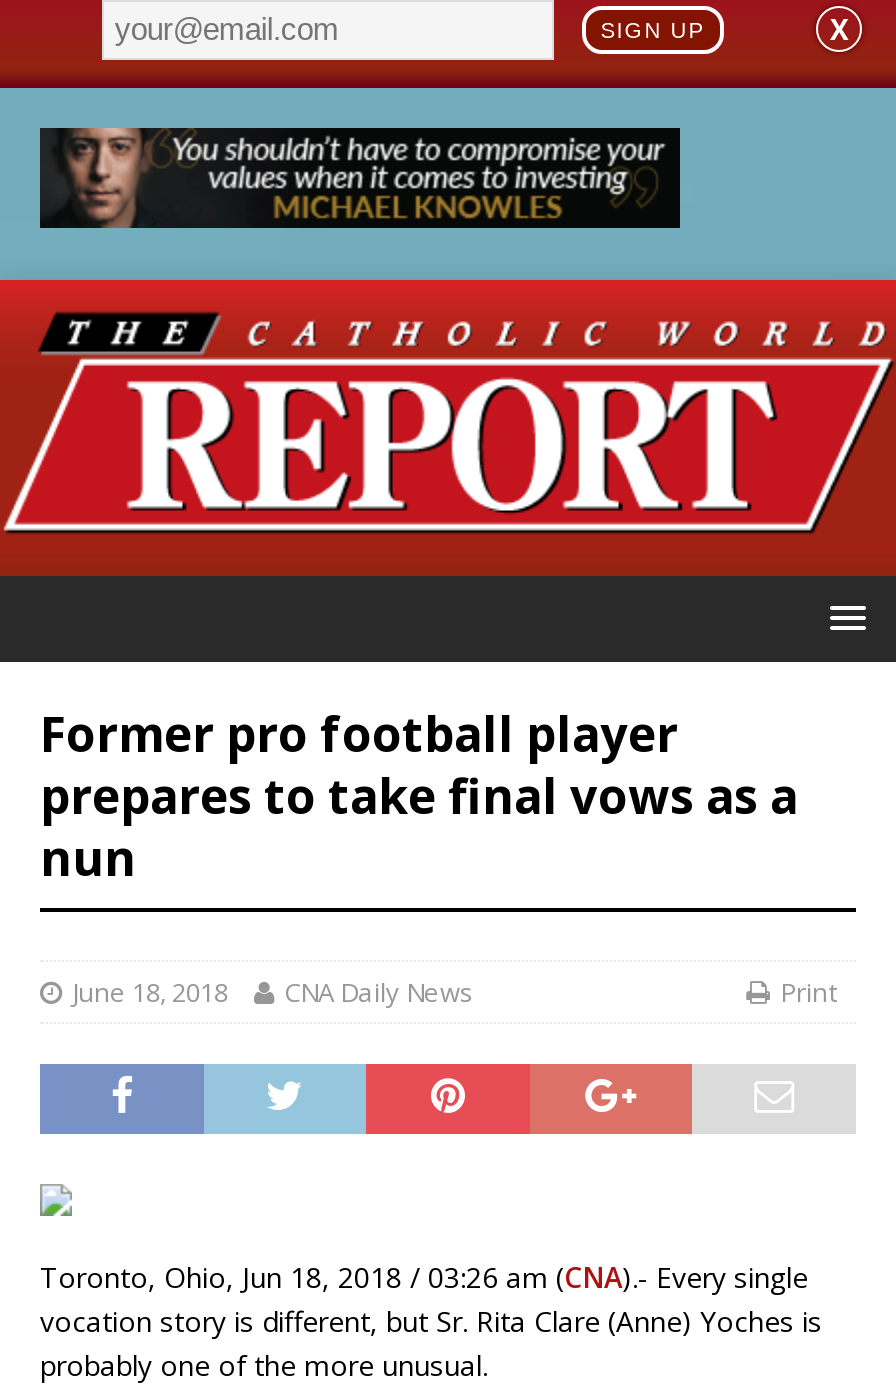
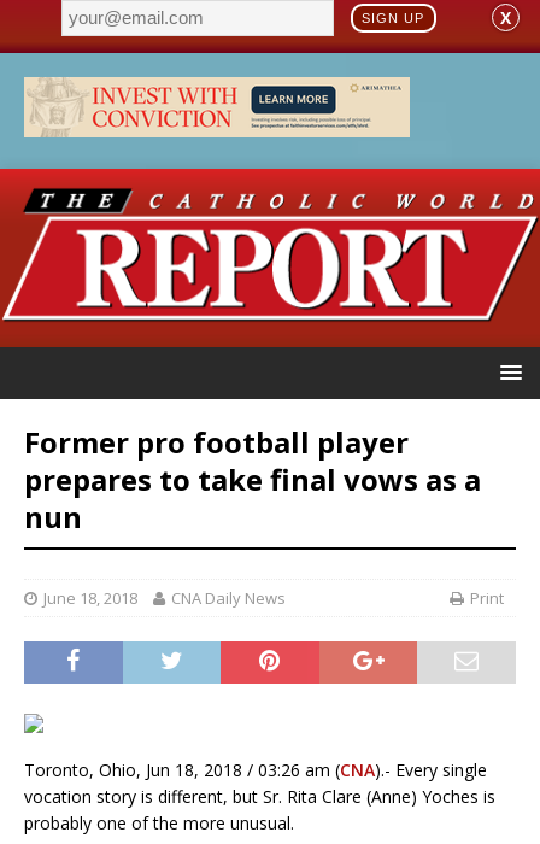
[38,126,682,230] [image] -> [23,76,411,139] [image]

